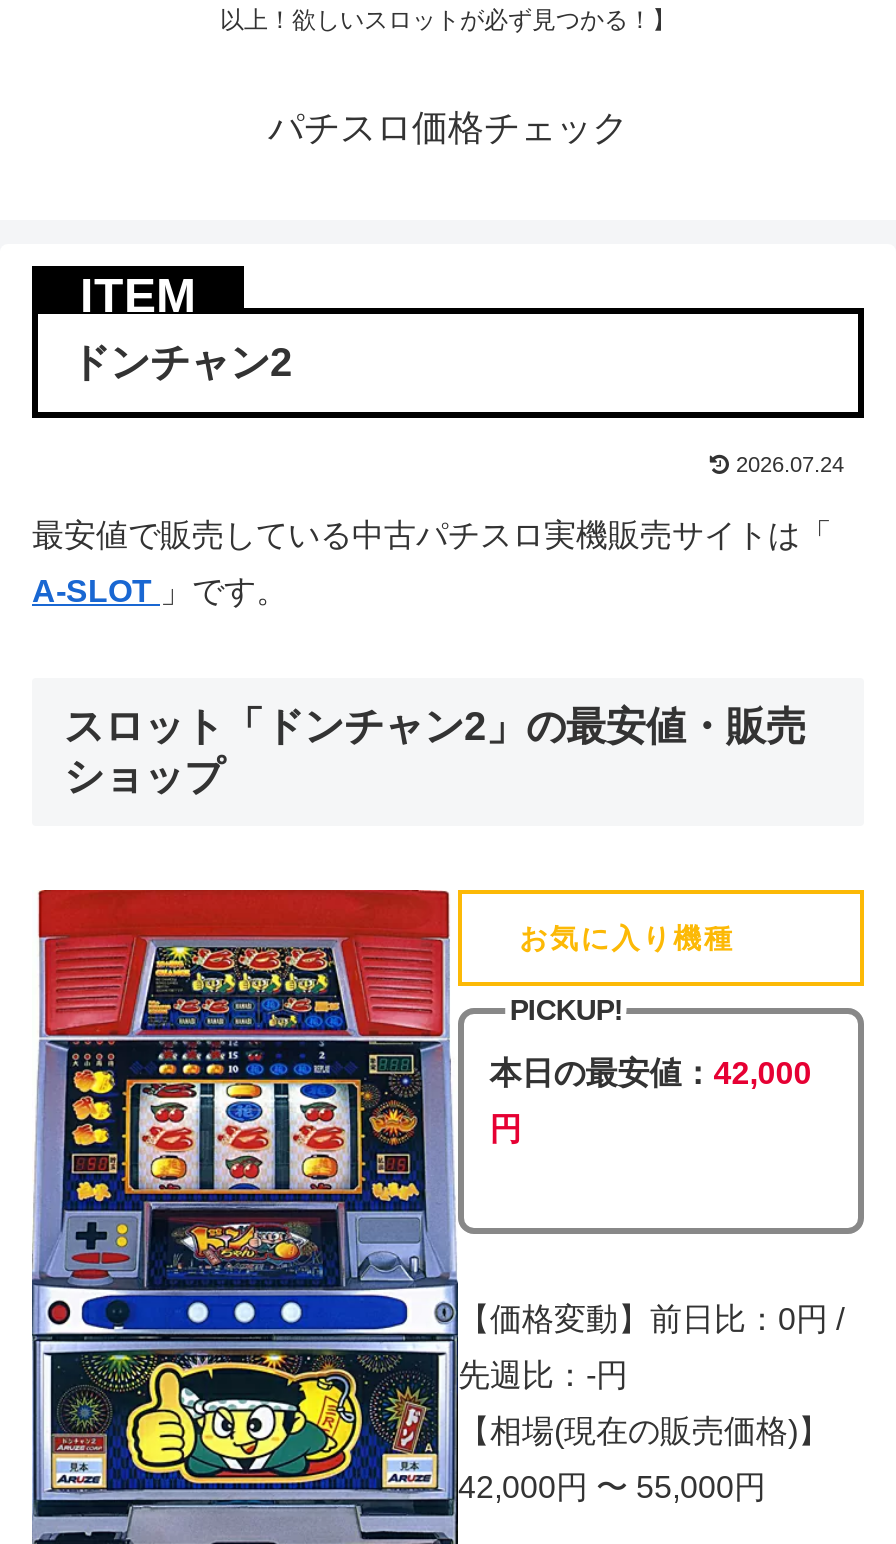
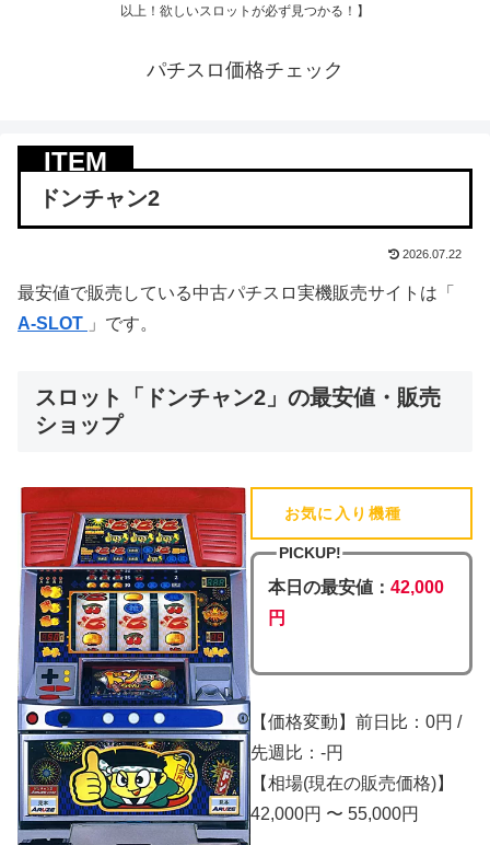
[736,452,844,476] 2026.07.24 -> [402,247,462,261] 2026.07.22

